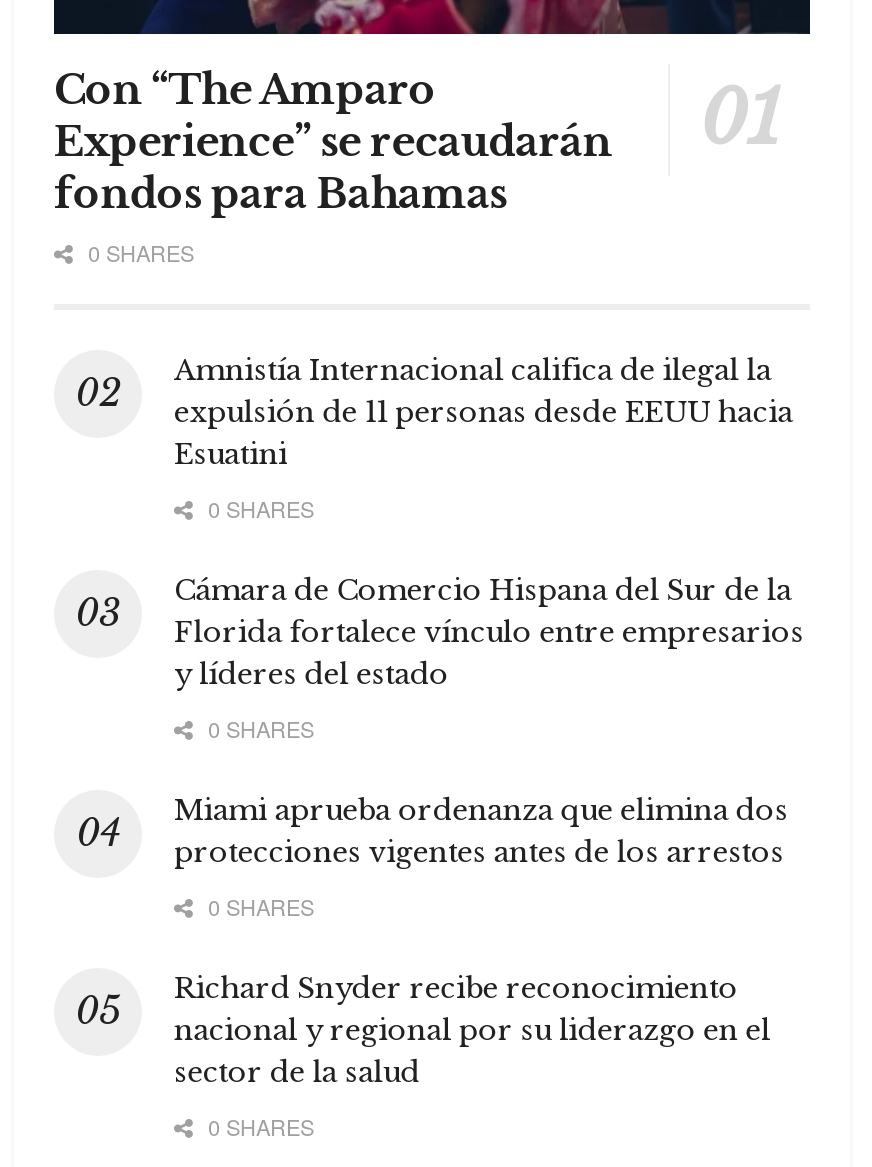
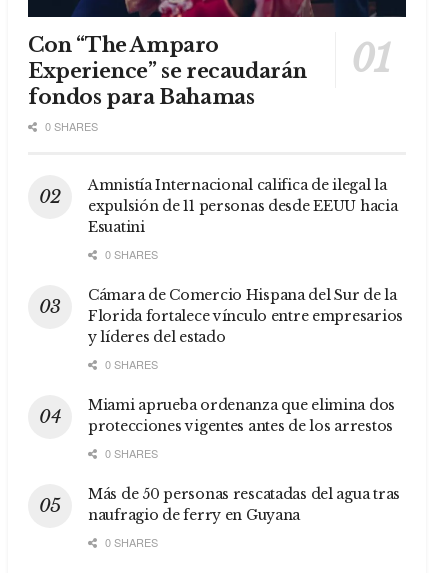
[174,970,770,1090] Richard Snyder recibe reconocimiento | nacional y regional por su liderazgo en el | sector de la salud -> [88,485,400,524] Más de 50 personas rescatadas del agua tras | naufragio de ferry en Guyana

